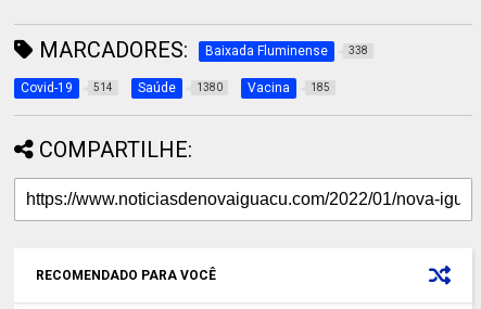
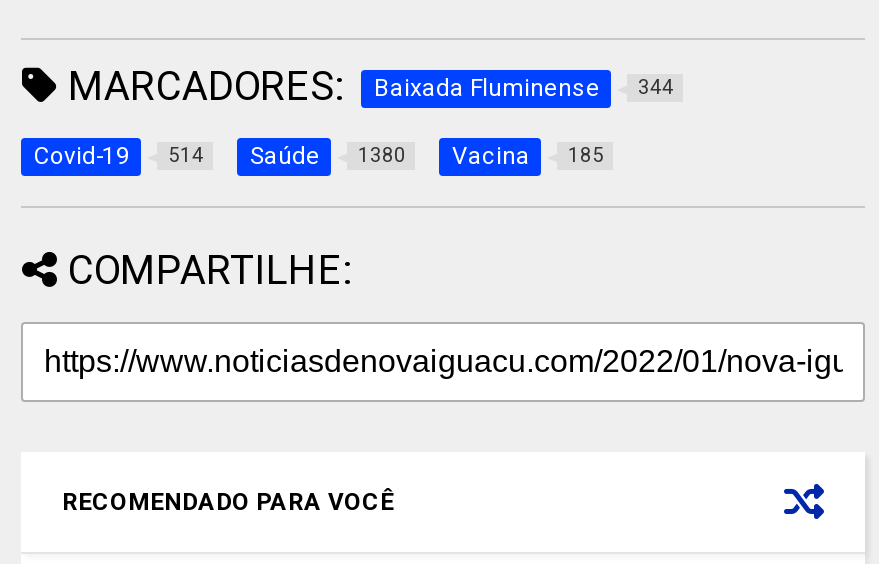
[34,37,369,63] MARCADORES: Baixada Fluminense 338 -> [58,62,674,110] MARCADORES: Baixada Fluminense 344

